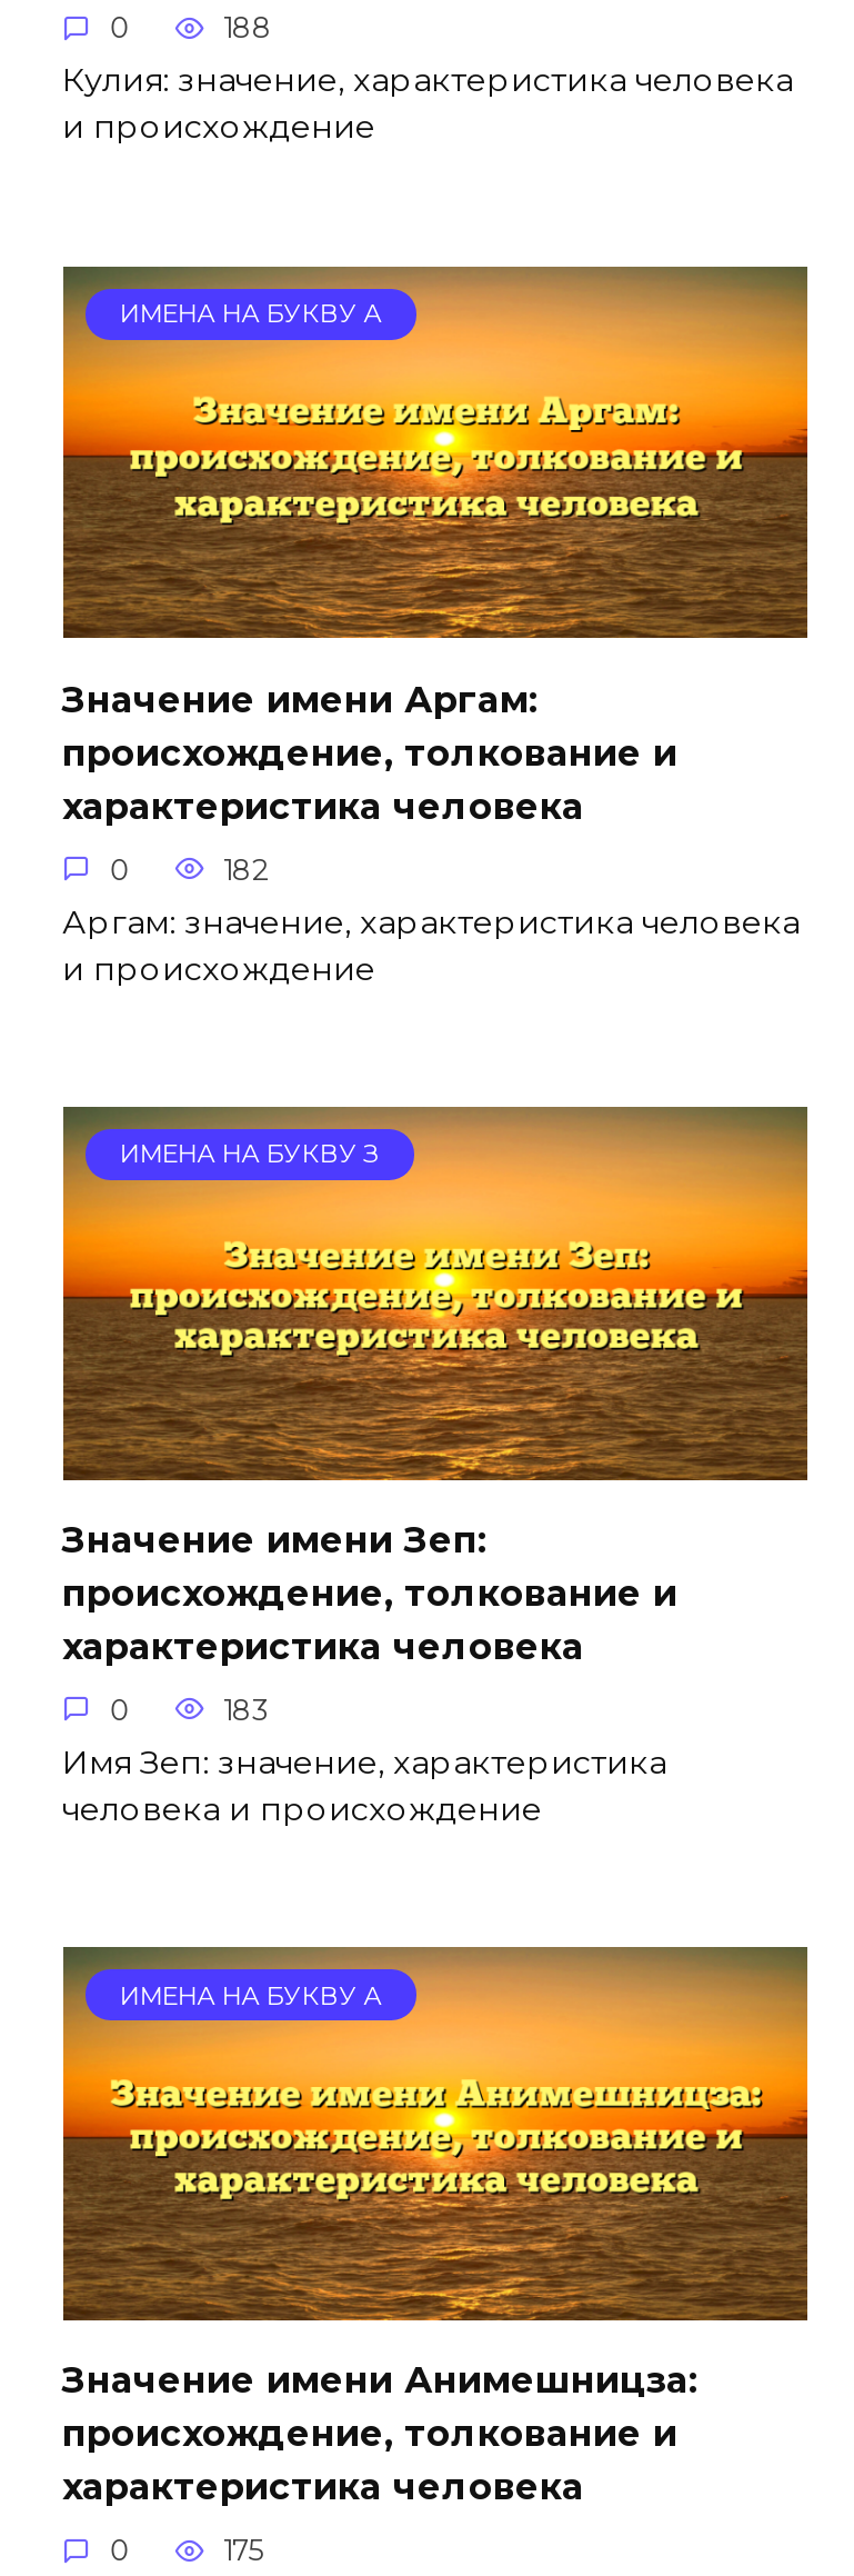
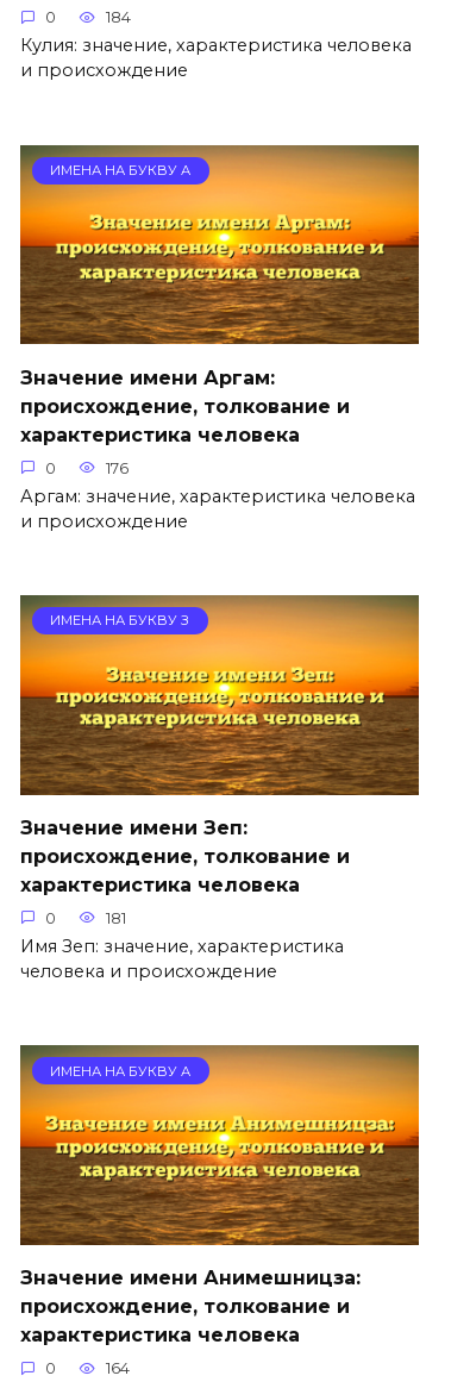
[223,12,272,46] 188 -> [106,9,131,27] 184
[223,853,268,886] 182 -> [106,459,129,477] 176
[223,1694,270,1727] 183 -> [106,909,126,927] 181
[223,2534,263,2568] 175 -> [106,1360,130,1377] 164

